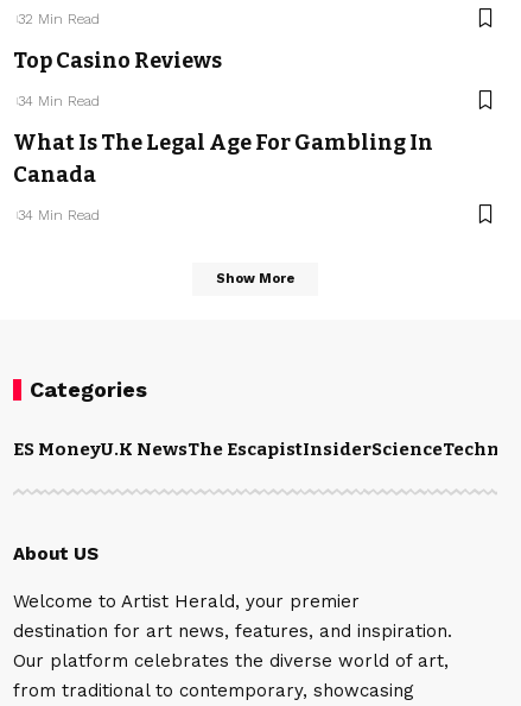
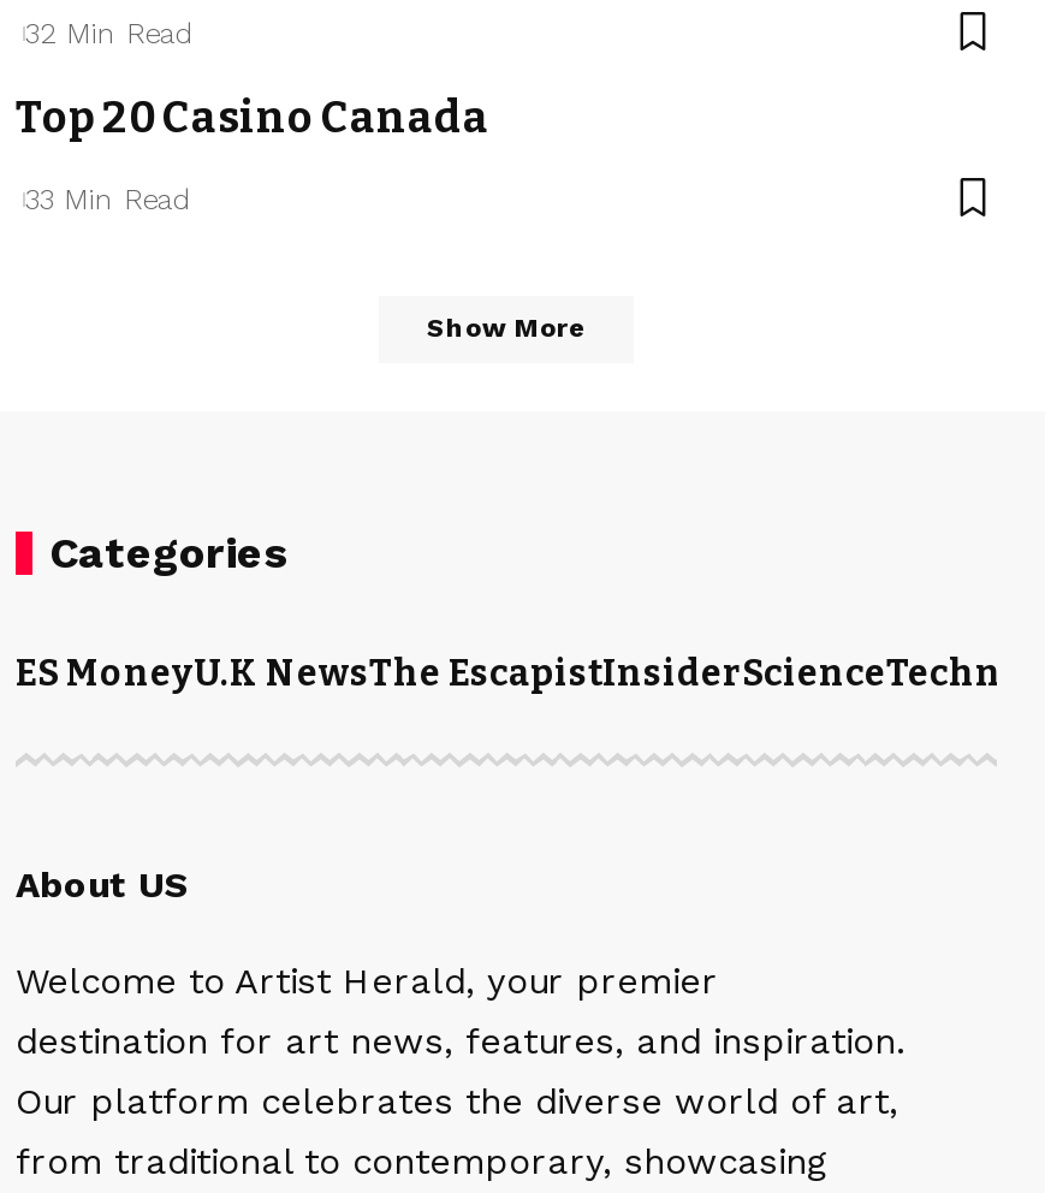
[13,47,433,223] Top Casino Reviews | 34 Min Read | What Is The Legal Age For Gambling In | Canada | 34 Min Read -> [16,91,489,216] Top 20 Casino Canada | 33 Min Read

